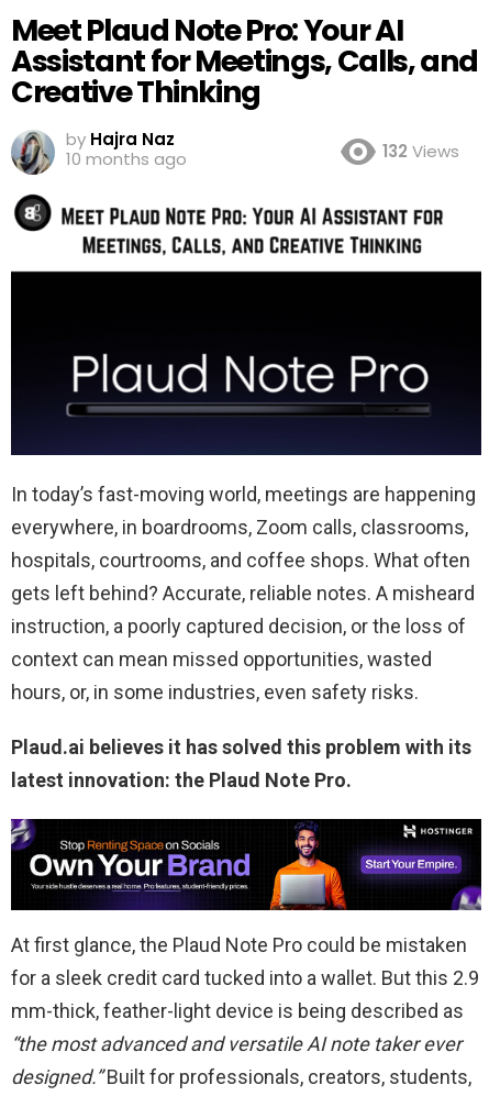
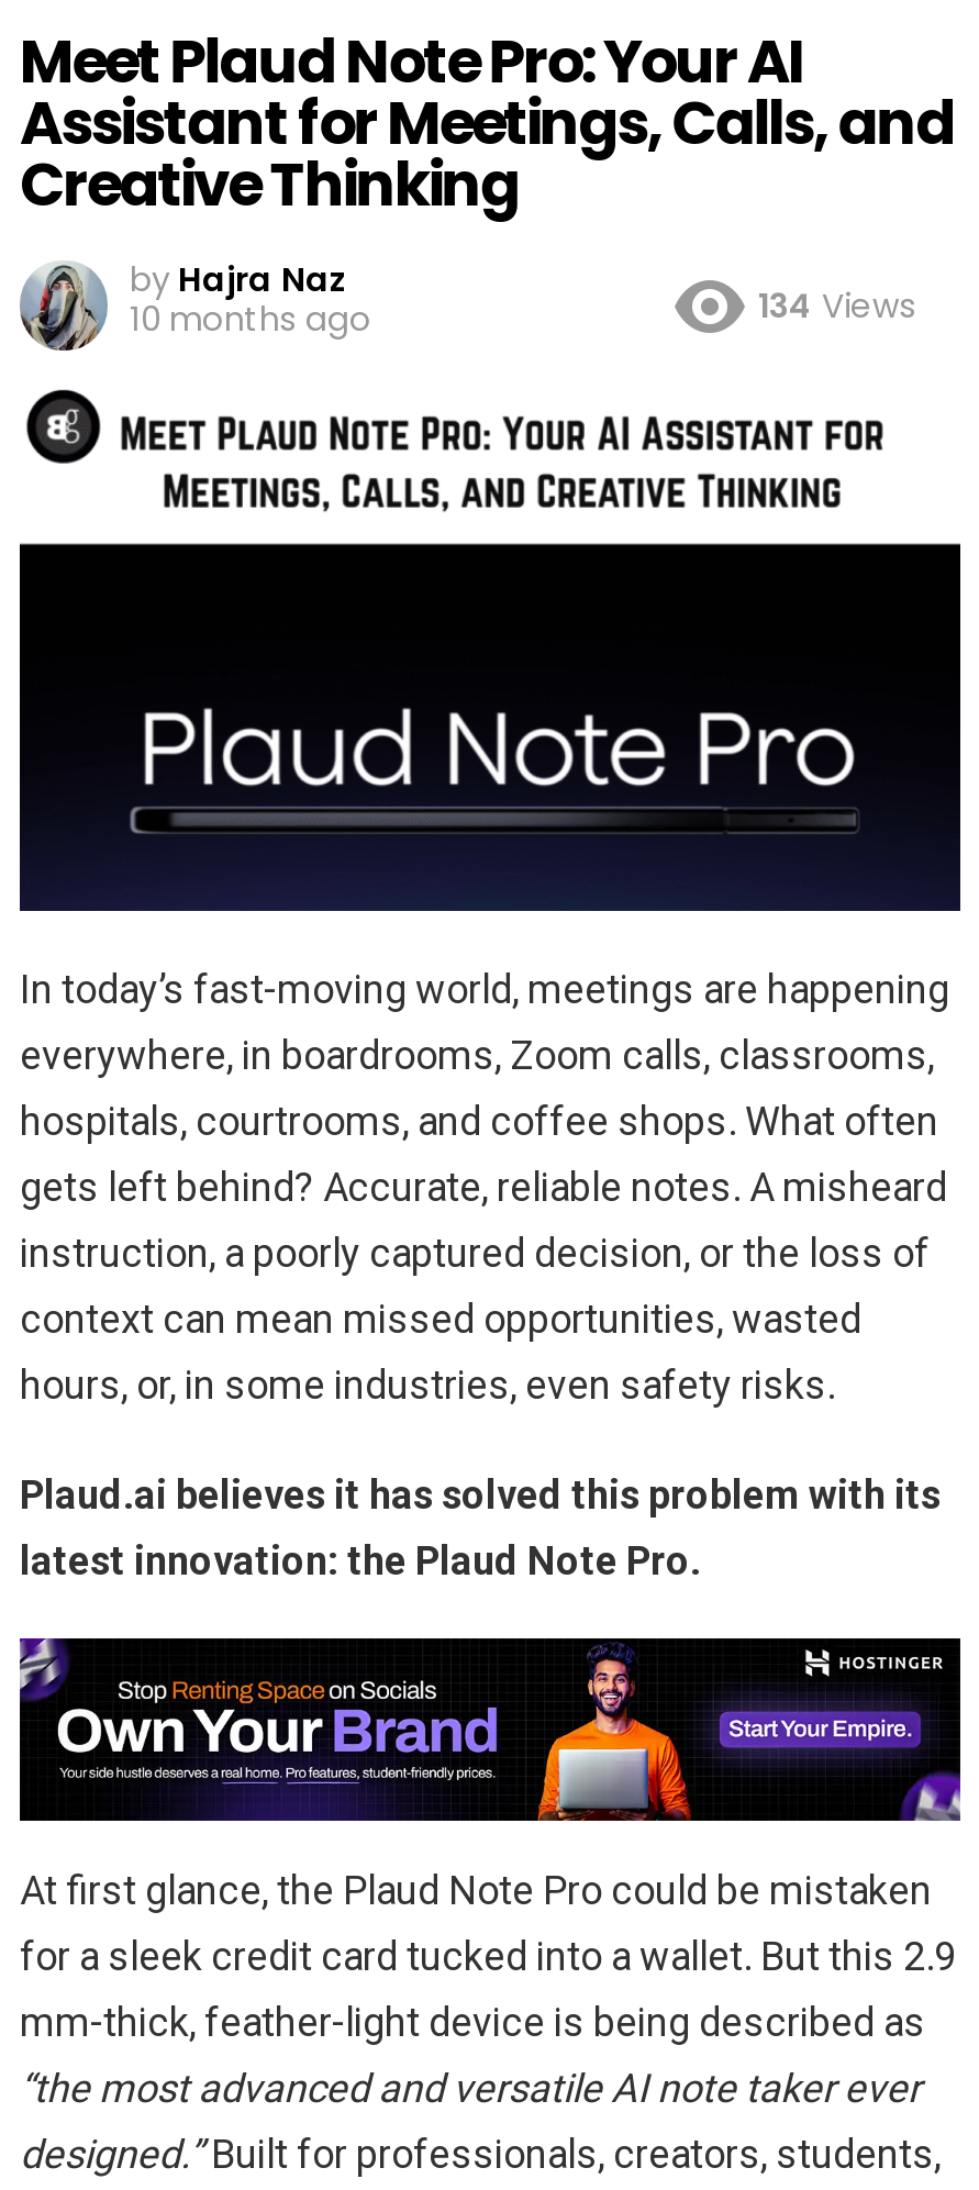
[382,140,459,163] 132 Views -> [758,281,916,327] 134 Views

